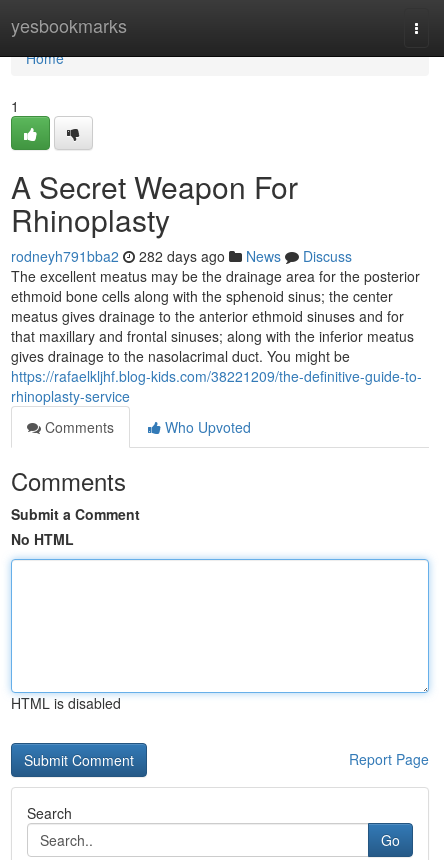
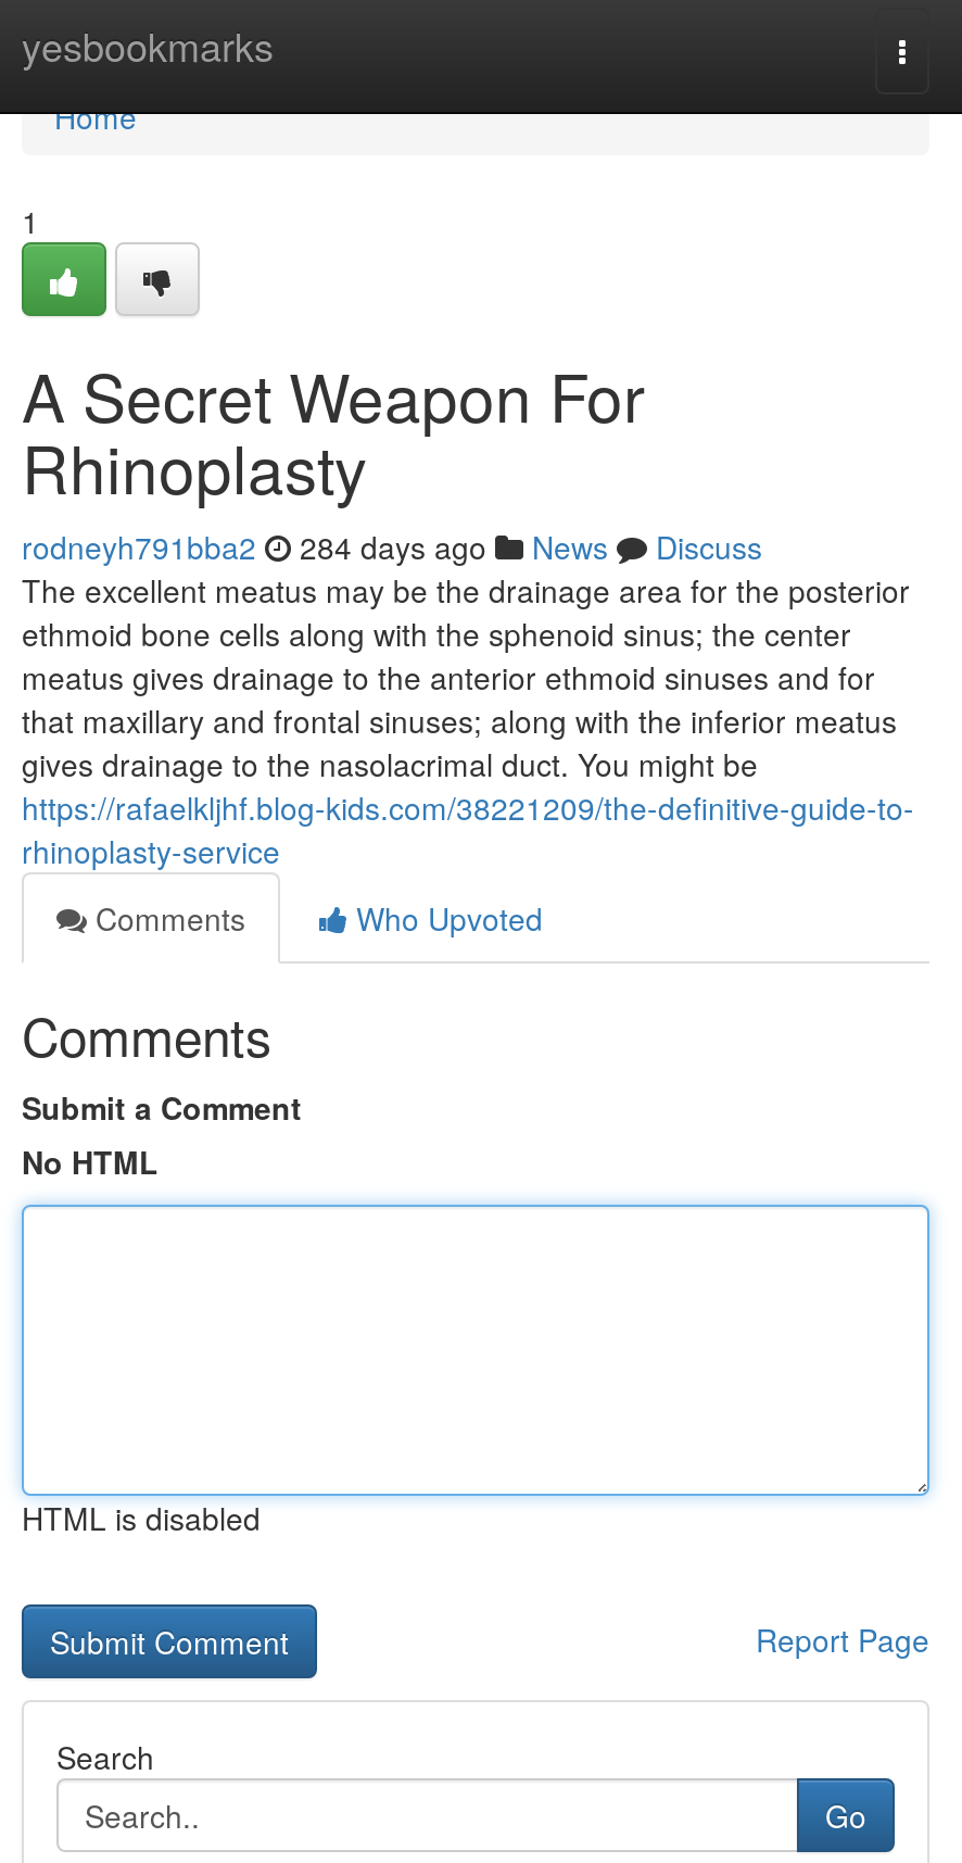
[11,246,352,266] rodneyh791bba2 282 days ago News Discuss -> [22,525,762,568] rodneyh791bba2 284 days ago News Discuss

